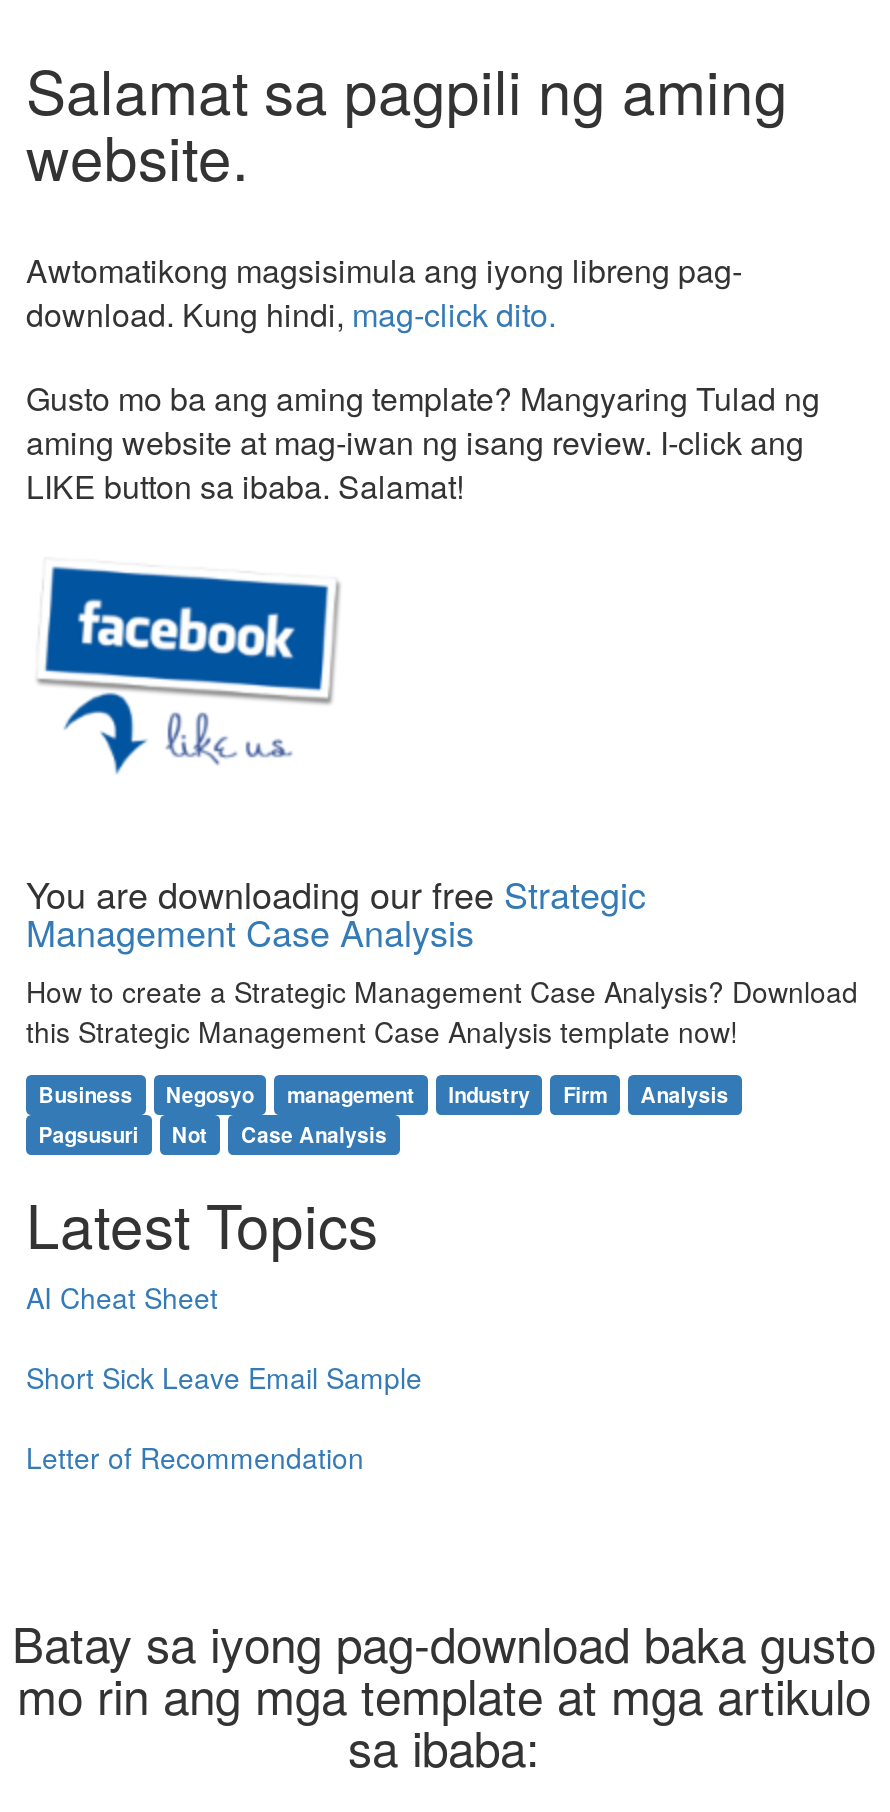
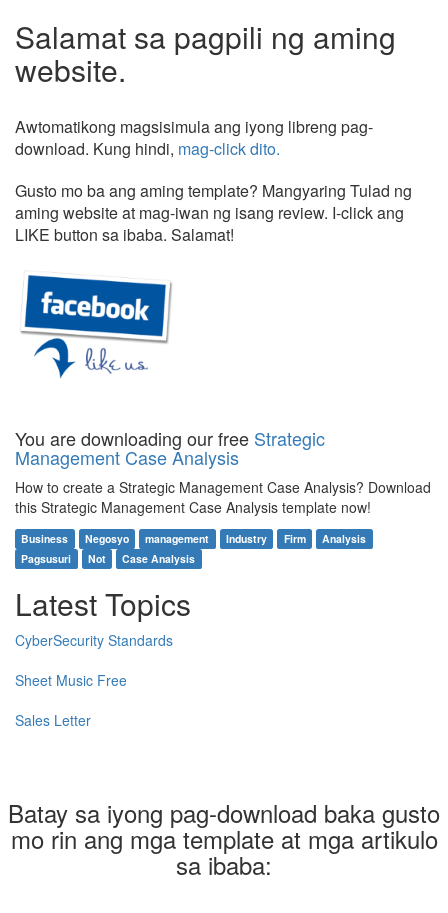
[26,1277,218,1317] AI Cheat Sheet -> [15,630,173,650] CyberSecurity Standards
[26,1357,422,1397] Short Sick Leave Email Sample -> [15,670,127,690] Sheet Music Free
[26,1437,364,1477] Letter of Recommendation -> [15,710,91,730] Sales Letter

